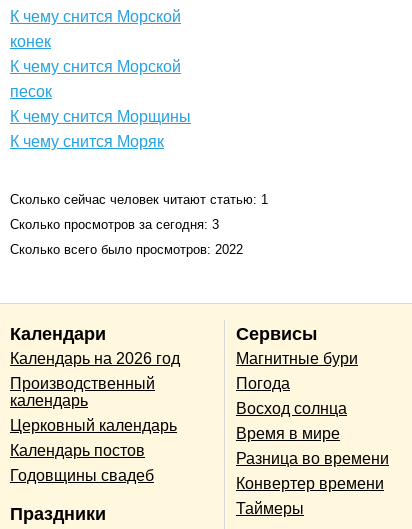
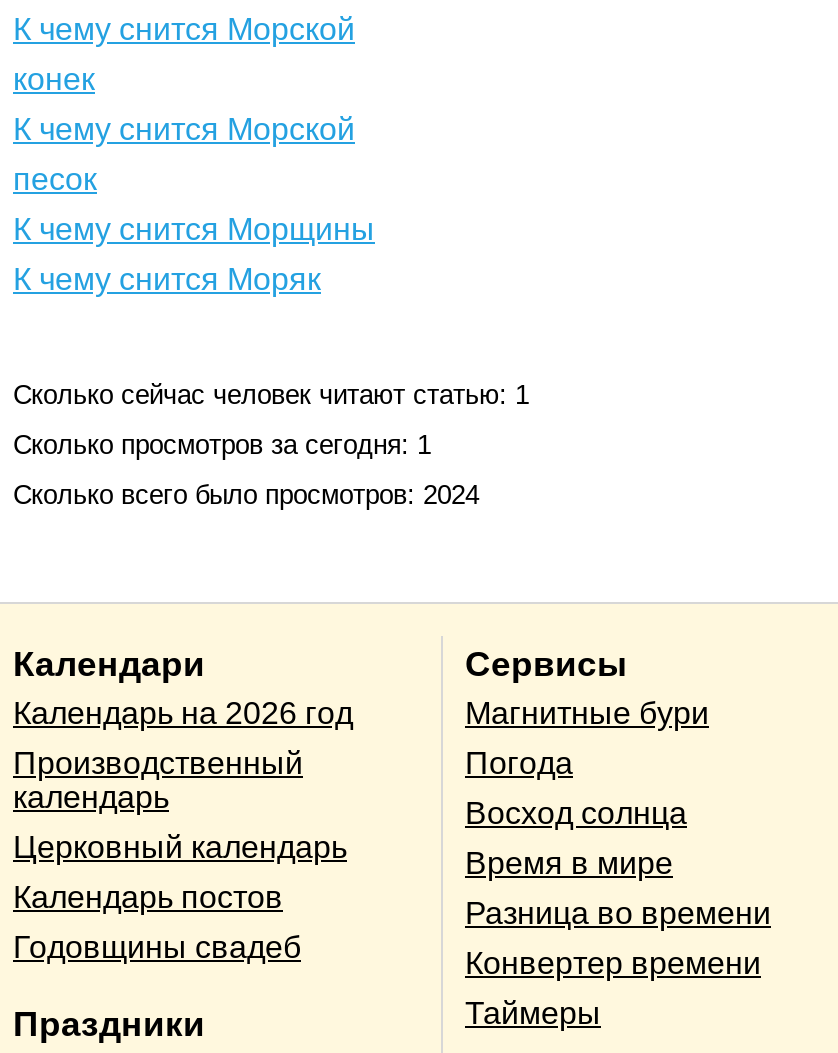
[10,216,219,231] Сколько просмотров за сегодня: 3 -> [13,429,431,459] Сколько просмотров за сегодня: 1
[10,241,243,256] Сколько всего было просмотров: 2022 -> [13,479,479,509] Сколько всего было просмотров: 2024

